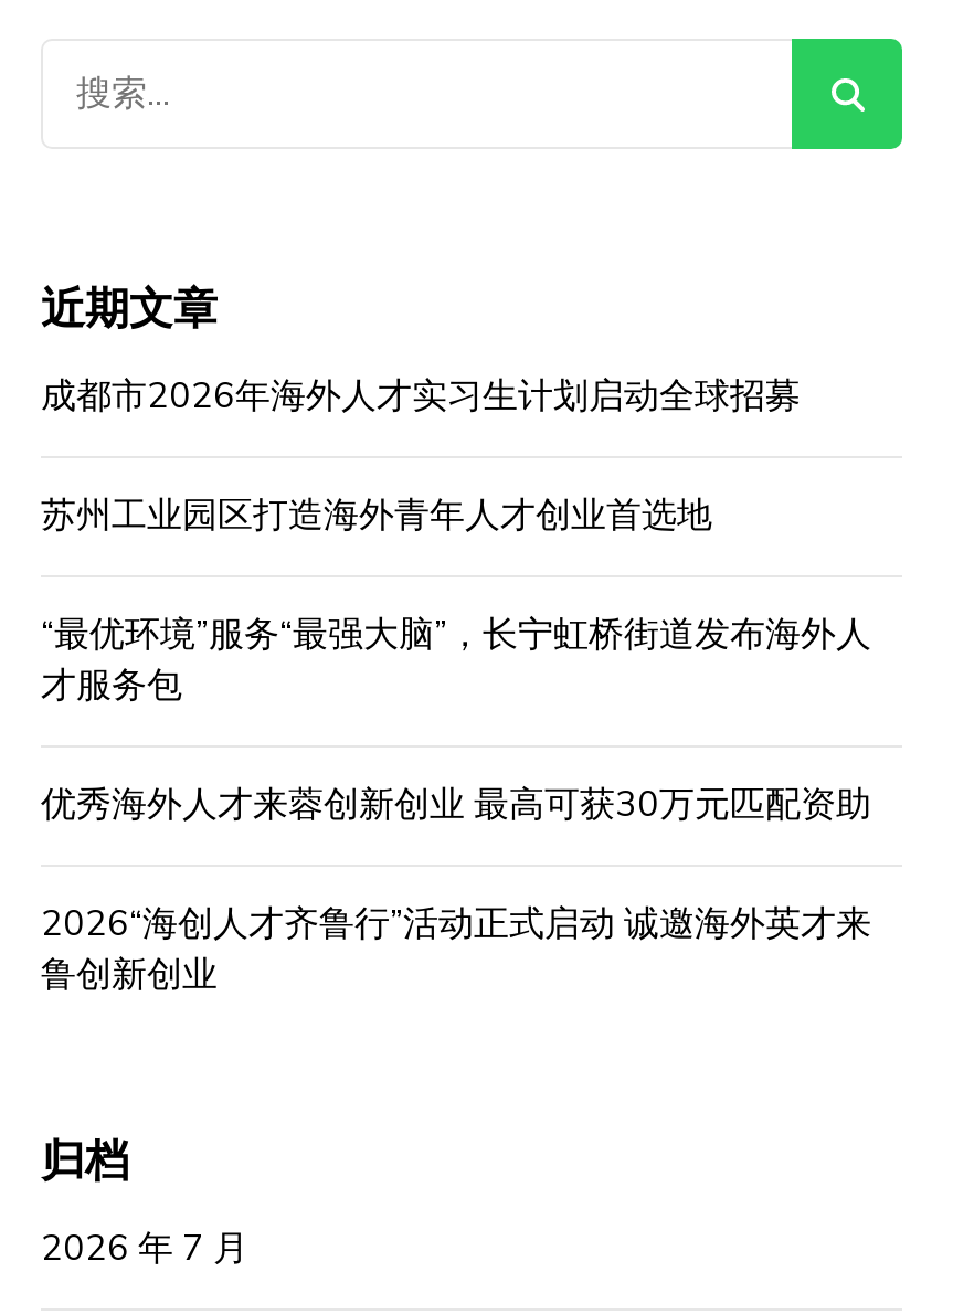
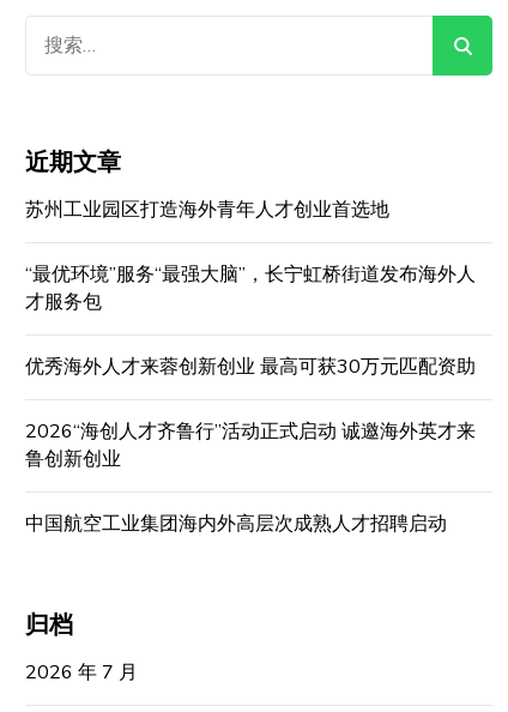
[41,371,801,420] 成都市2026年海外人才实习生计划启动全球招募 -> none
moved [41,491,871,999] -> [25,196,476,472]: 苏州工业园区打造海外青年人才创业首选地 | “最优环境”服务“最强大脑”，长宁虹桥街道发布海外人 | 才服务包 | 优秀海外人才来蓉创新创业 最高可获30万元匹配资助 | 2026“海创人才齐鲁行”活动正式启动 诚邀海外英才来 | 鲁创新创业
none -> [25,510,447,537] 中国航空工业集团海内外高层次成熟人才招聘启动

